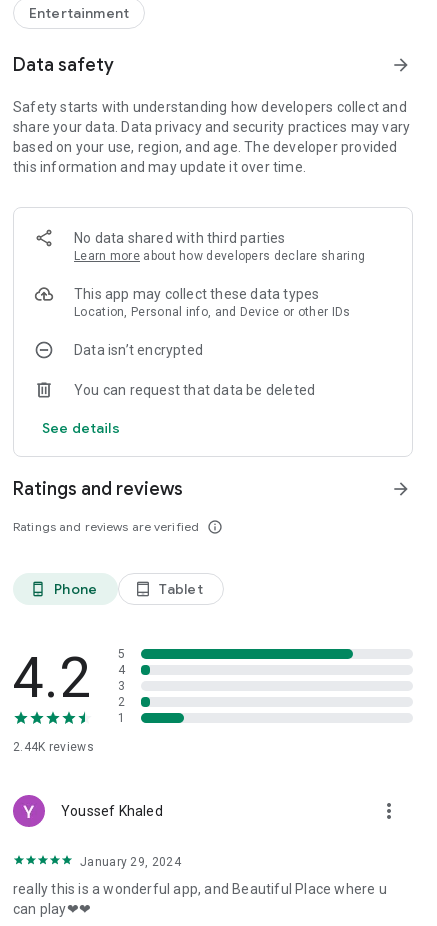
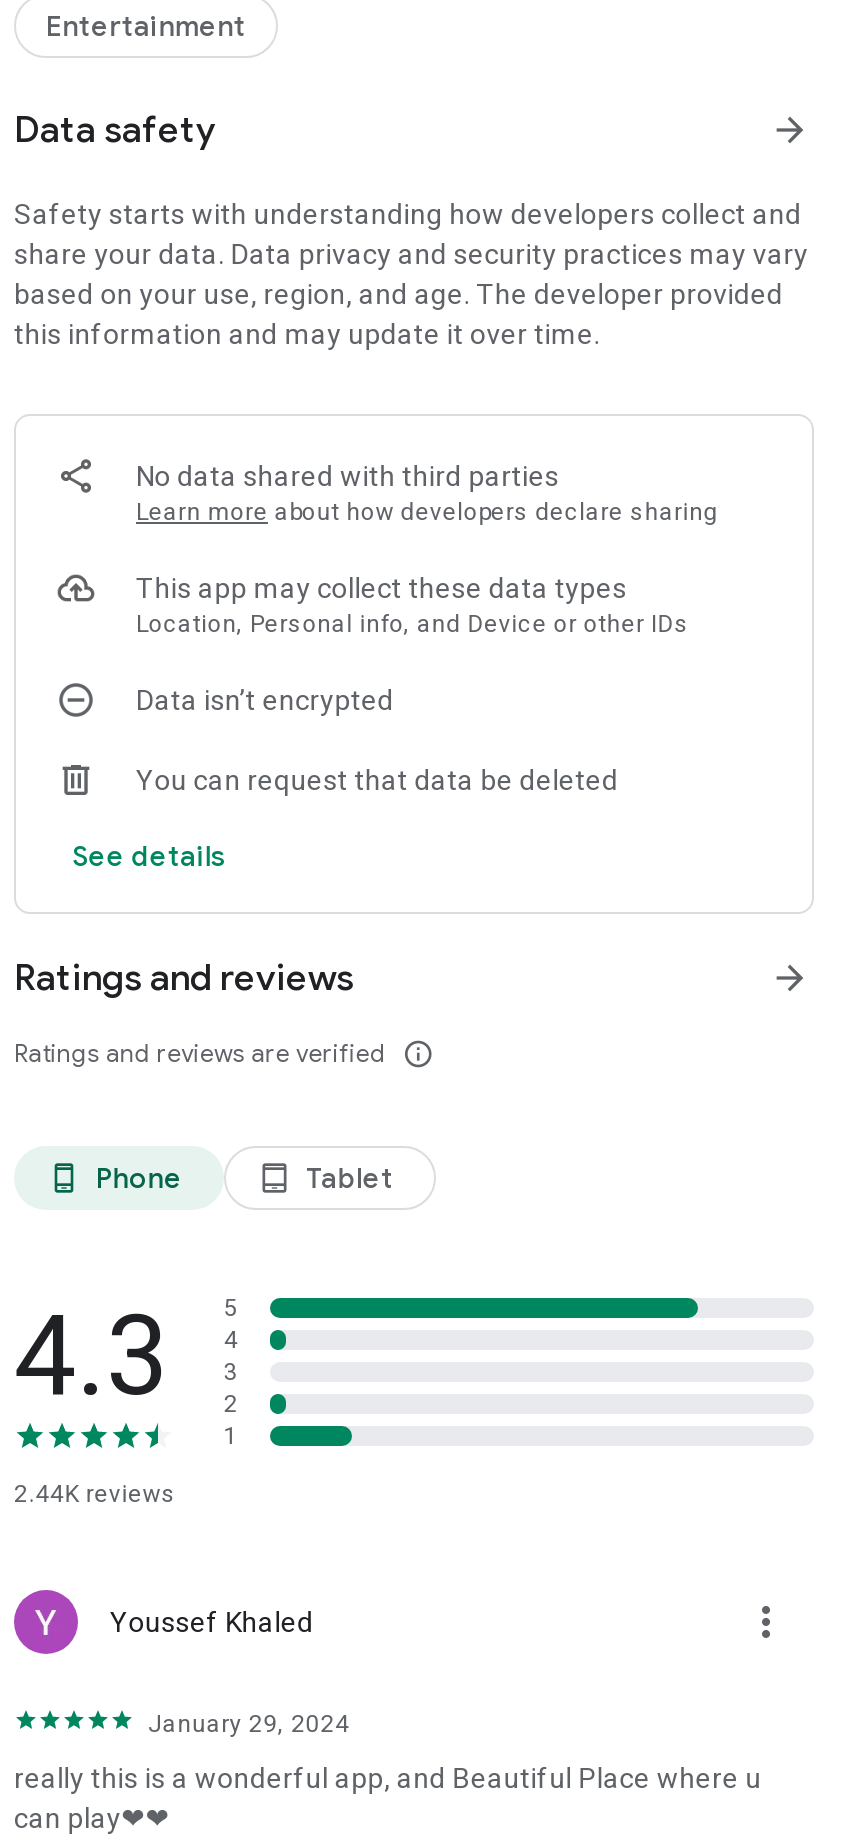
[13,645,125,711] 4.2 5 4 3 2 -> [14,1290,238,1422] 4.3 5 4 3 2

